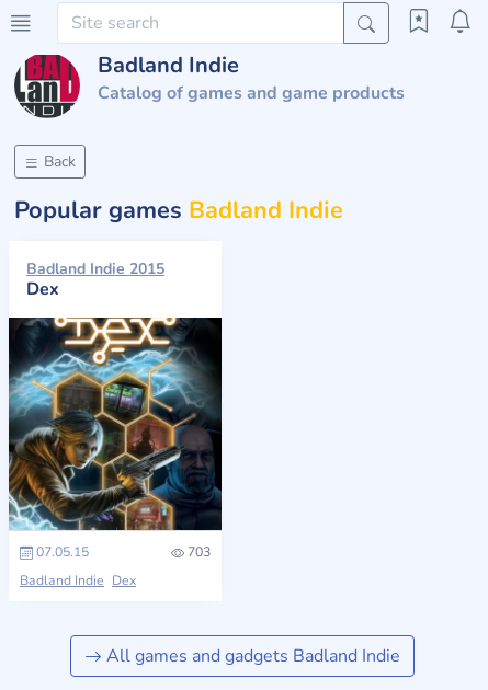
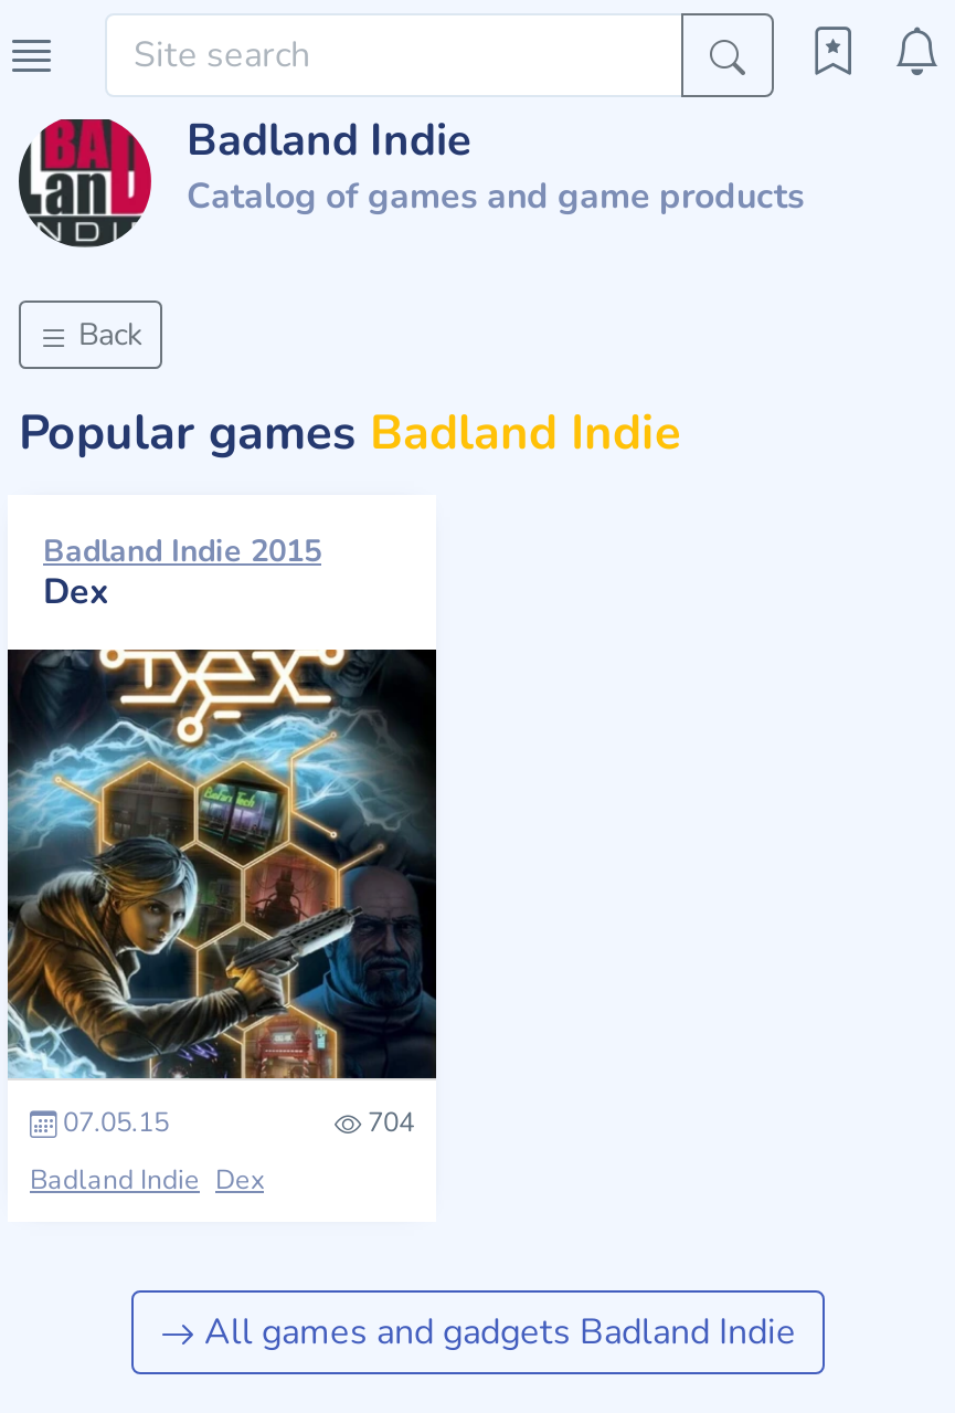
[184,543,211,561] 703 -> [361,1105,414,1140] 704

